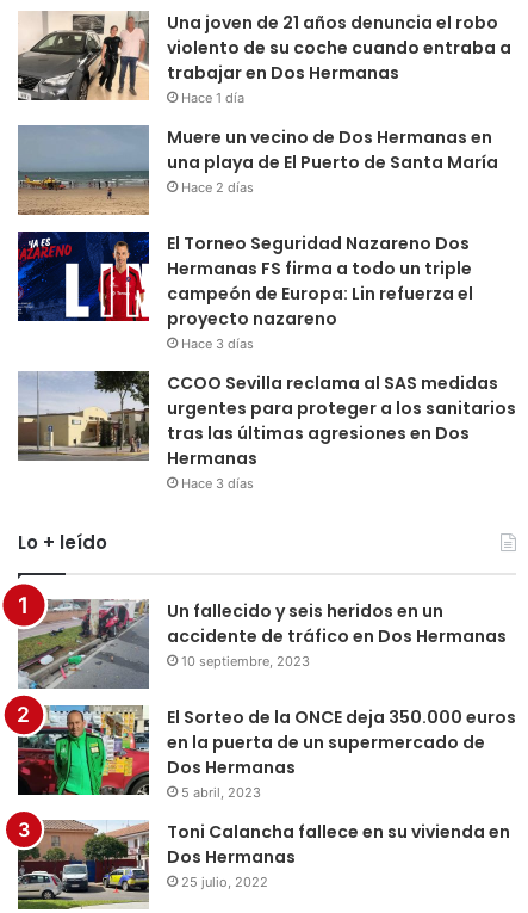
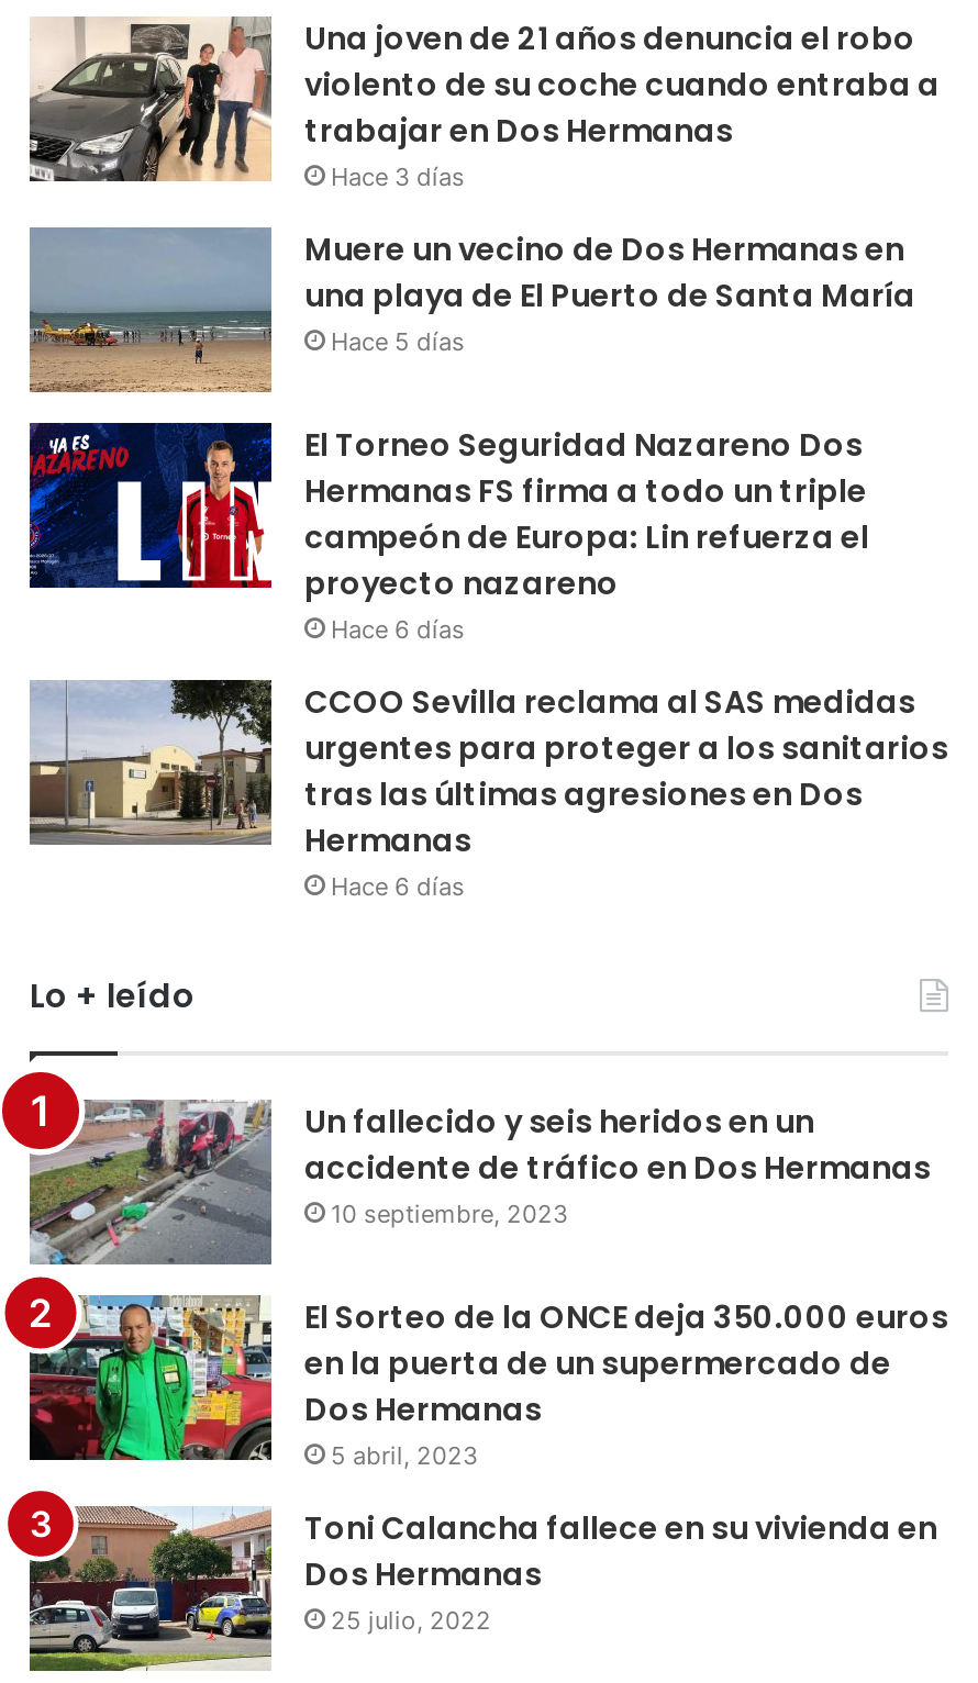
[181,89,244,106] Hace 1 día -> [331,162,465,193] Hace 3 días
[181,179,254,195] Hace 2 días -> [331,327,465,357] Hace 5 días
[181,335,254,352] Hace 3 días -> [331,615,465,645] Hace 6 días
[181,475,254,491] Hace 3 días -> [331,872,465,902] Hace 6 días

